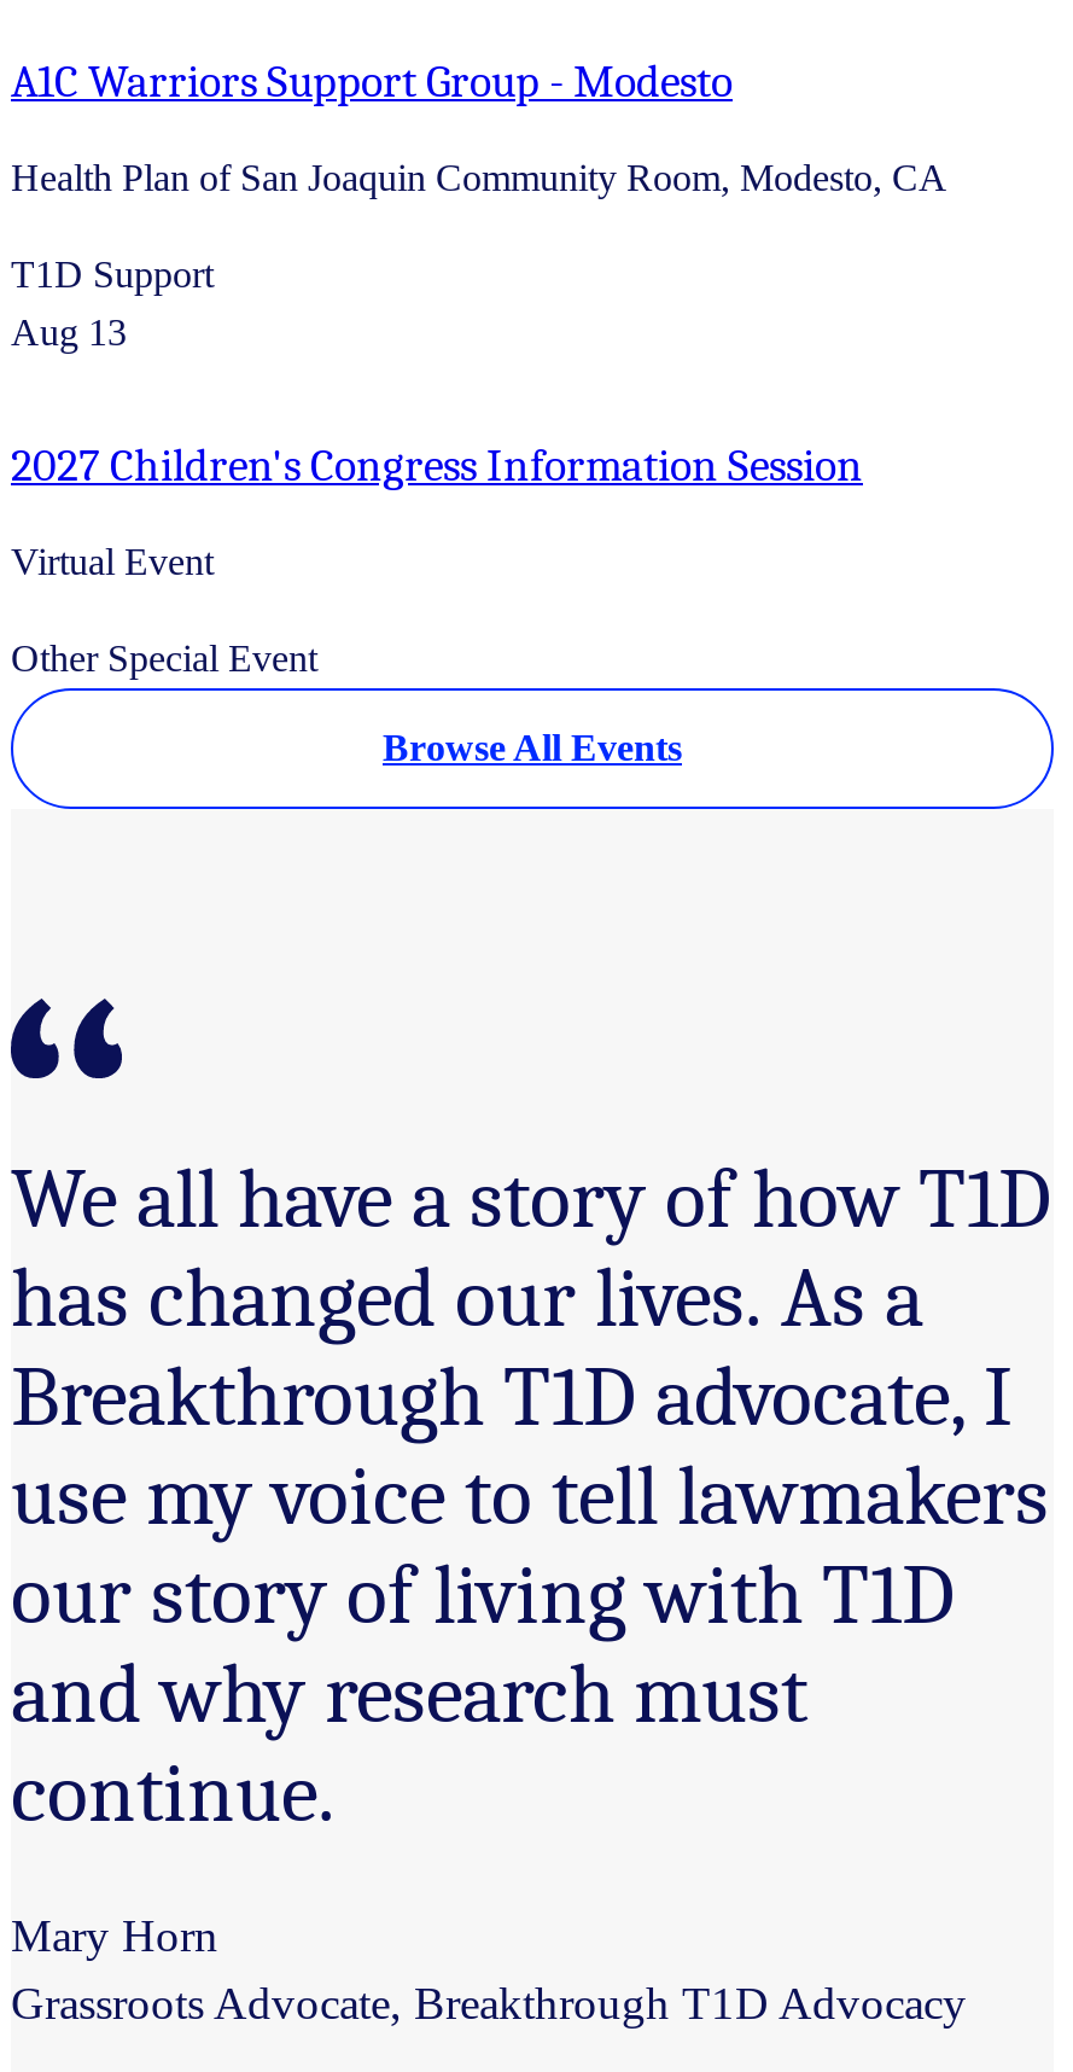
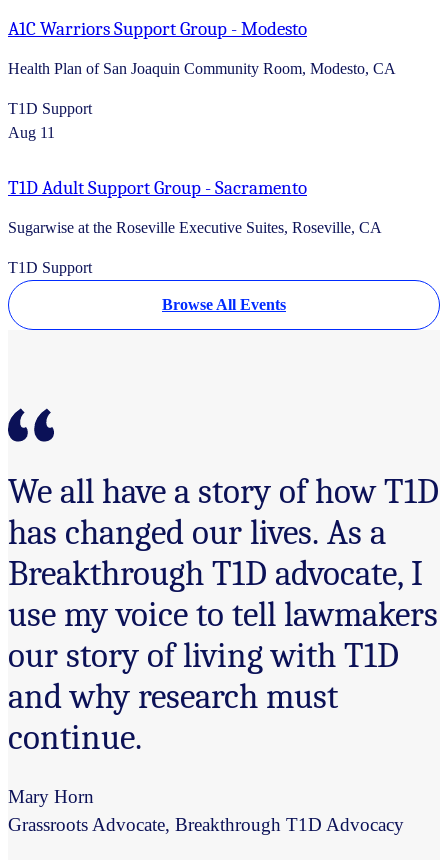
[11,312,127,353] Aug 13 -> [8,124,55,141] Aug 11
[11,440,863,494] 2027 Children's Congress Information Session -> [8,177,307,199] T1D Adult Support Group - Sacramento
[11,542,214,583] Virtual Event -> [8,219,382,236] Sugarwise at the Roseville Executive Suites, Roseville, CA
[11,639,317,680] Other Special Event -> [8,259,92,276] T1D Support

